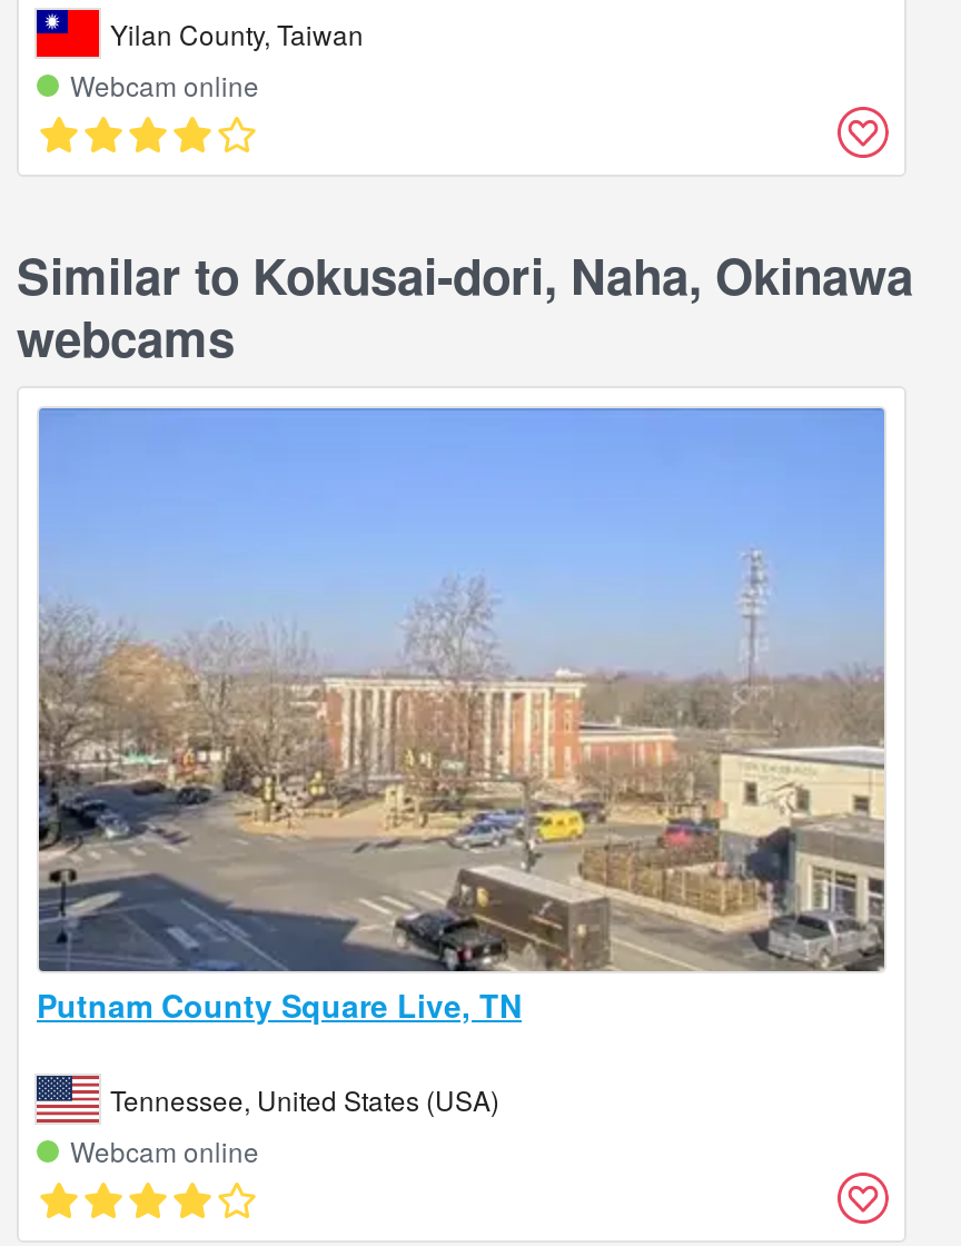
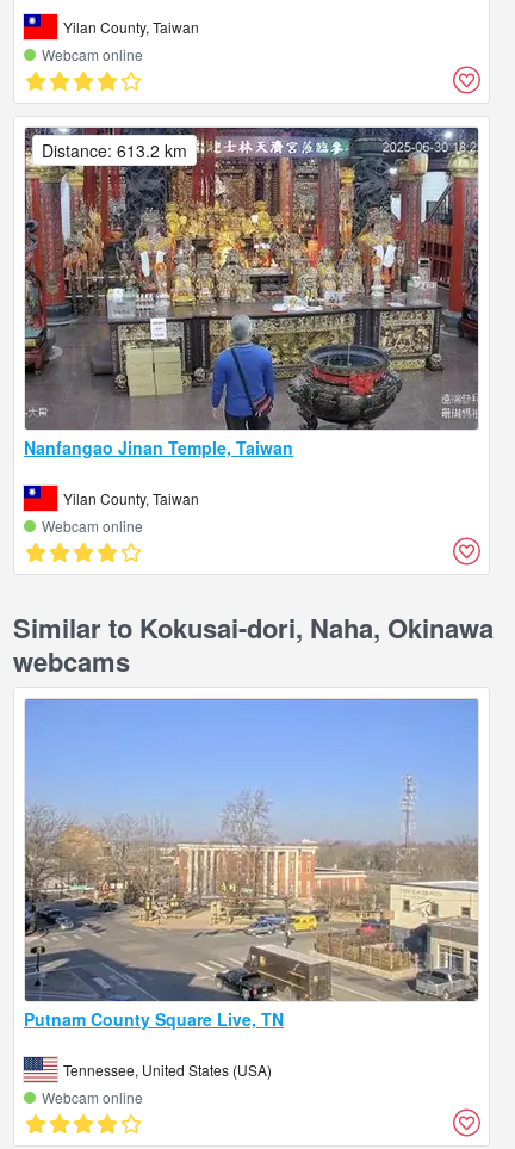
none -> [24,435,293,535] Nanfangao Jinan Temple, Taiwan | Yilan County, Taiwan | Webcam online
none -> [24,126,479,431] [image] | Distance: 613.2 km

